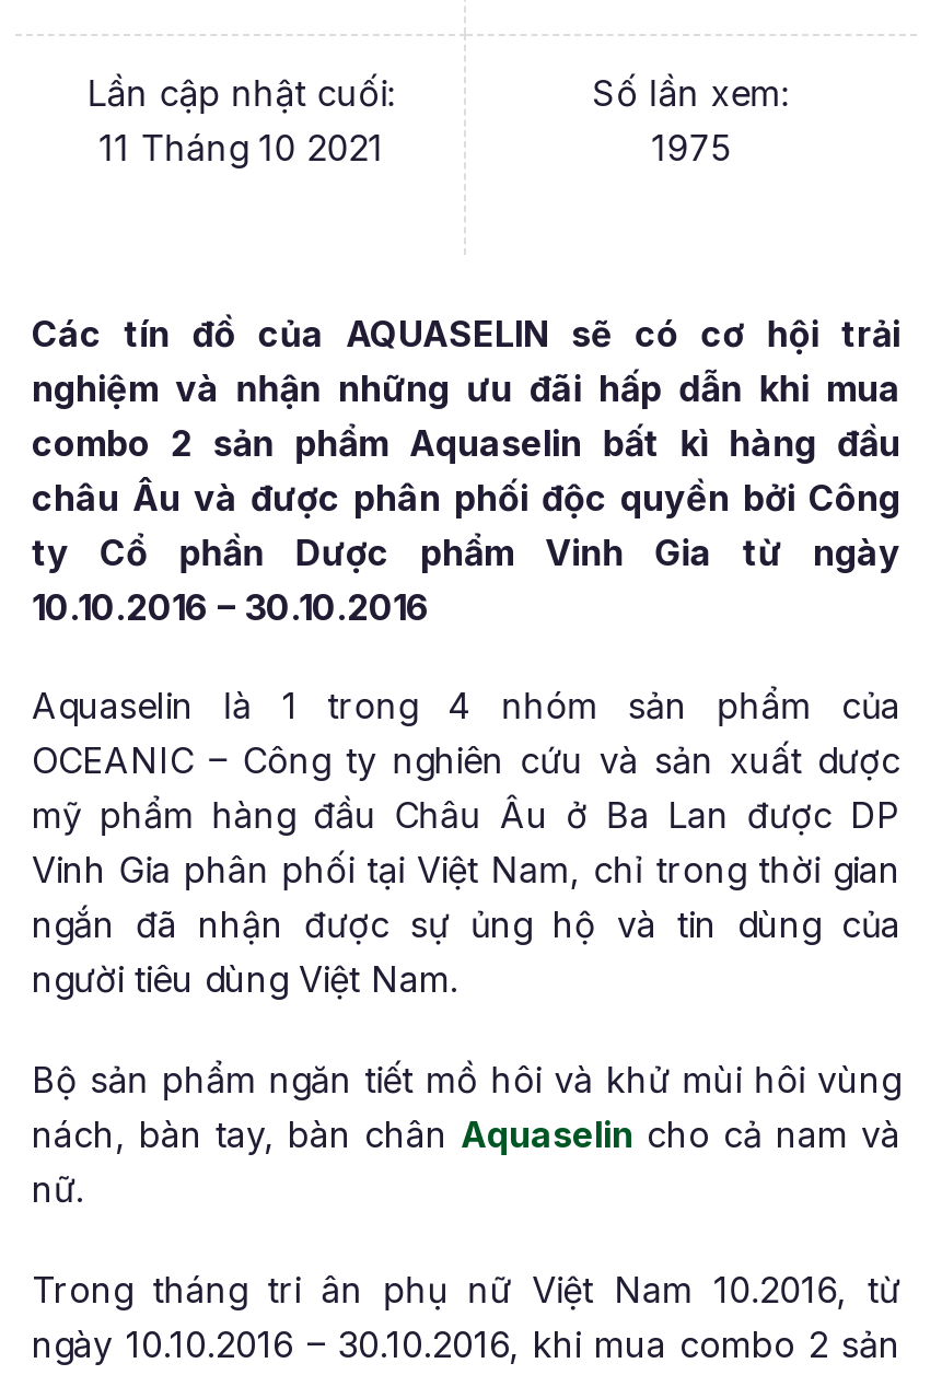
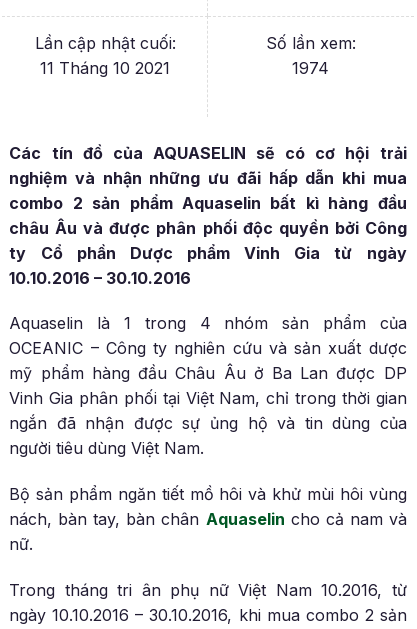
[652,125,730,169] 1975 -> [292,58,329,78] 1974

